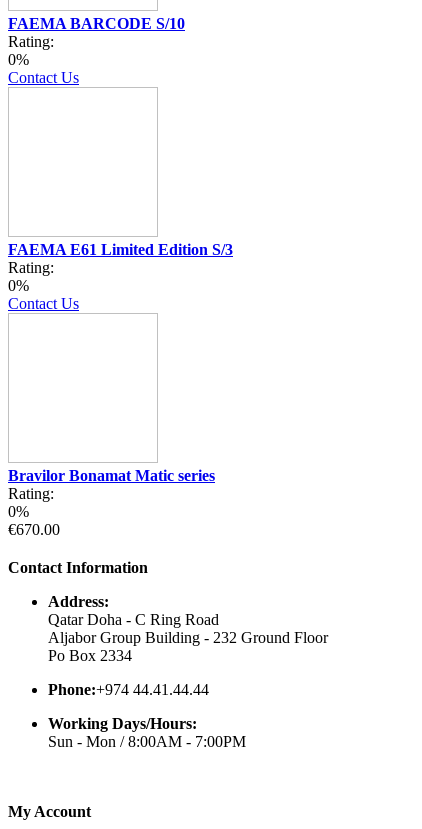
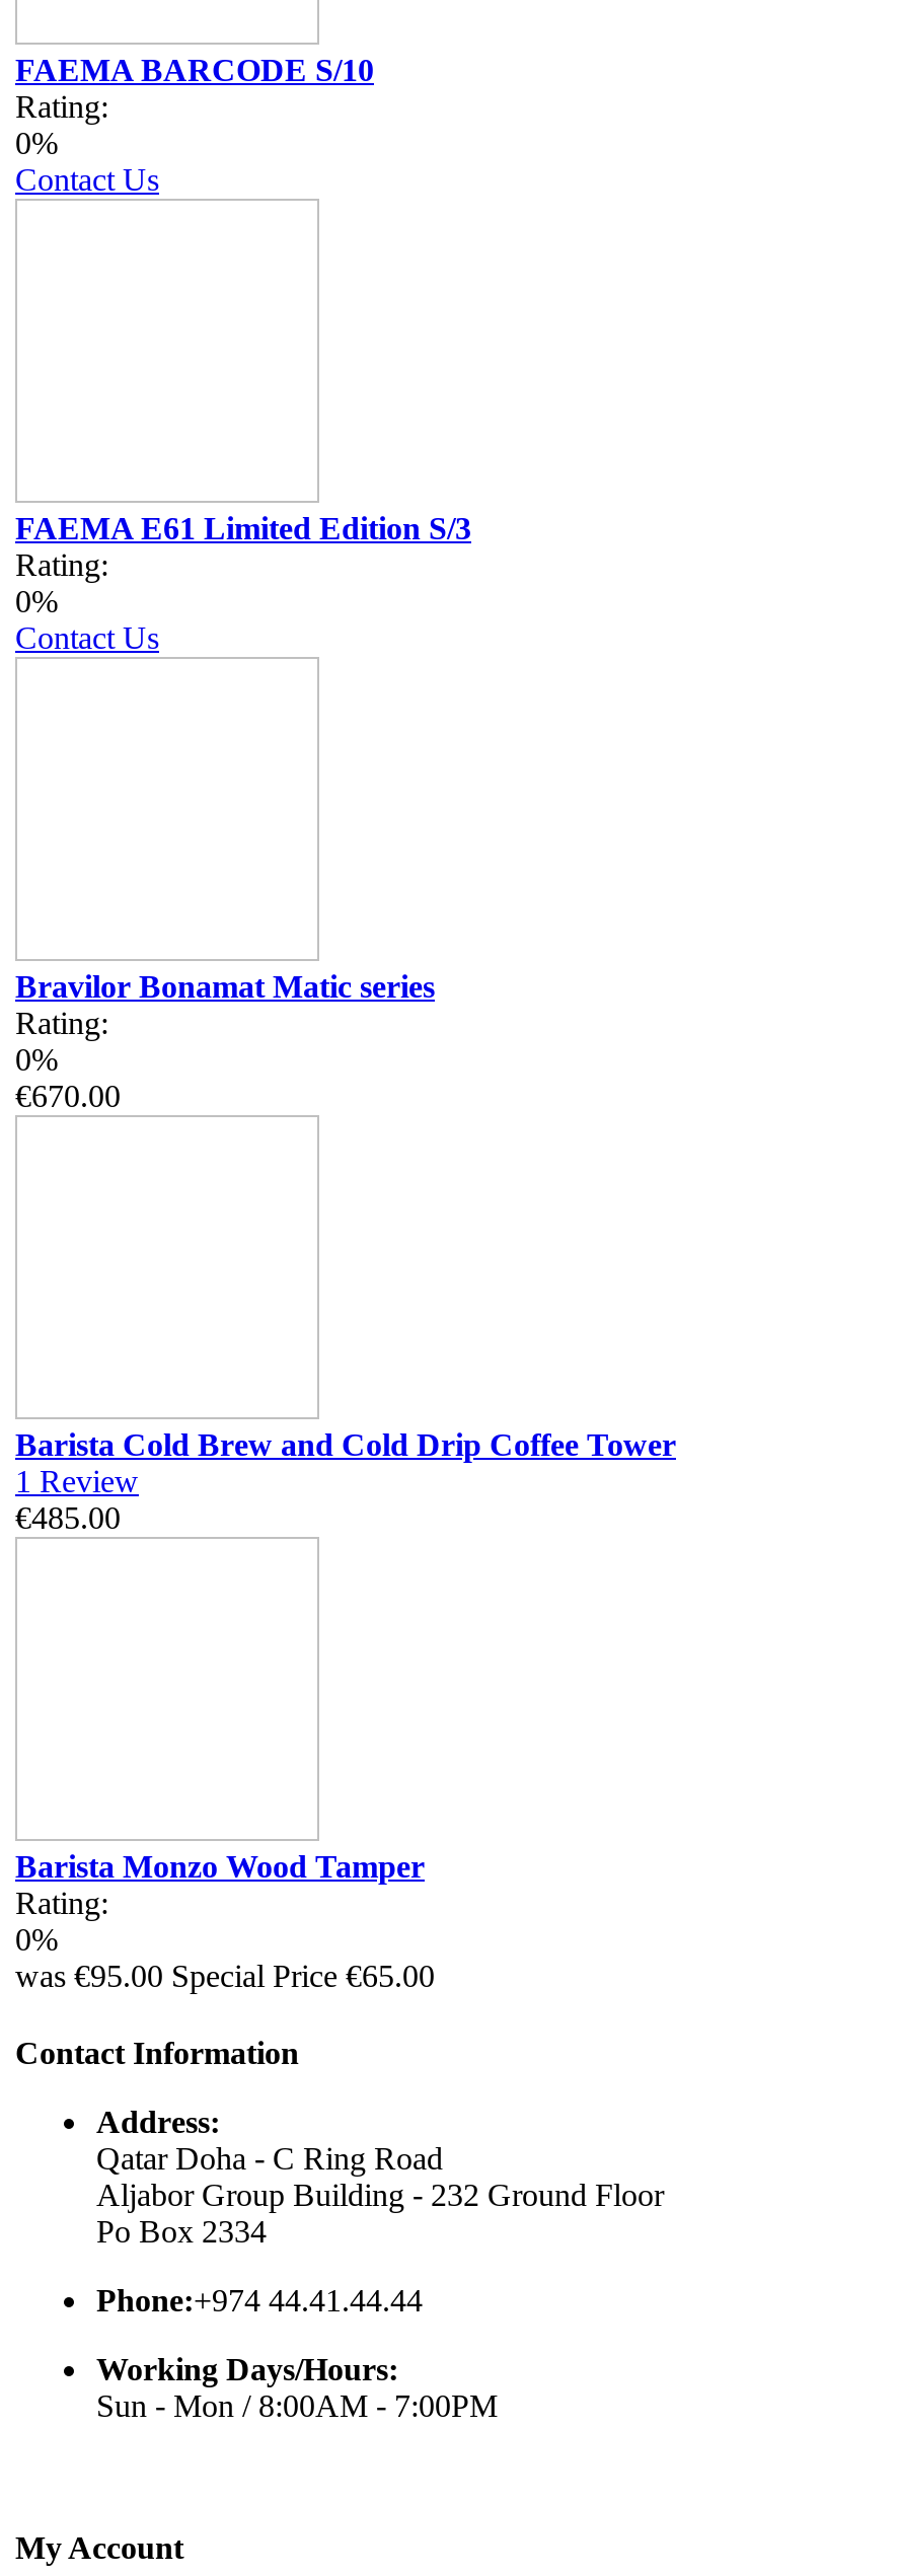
none -> [15,1427,676,1534] Barista Cold Brew and Cold Drip Coffee Tower | 1 Review | €485.00
none -> [15,1849,435,1992] Barista Monzo Wood Tamper | Rating: | 0% | was €95.00 Special Price €65.00

